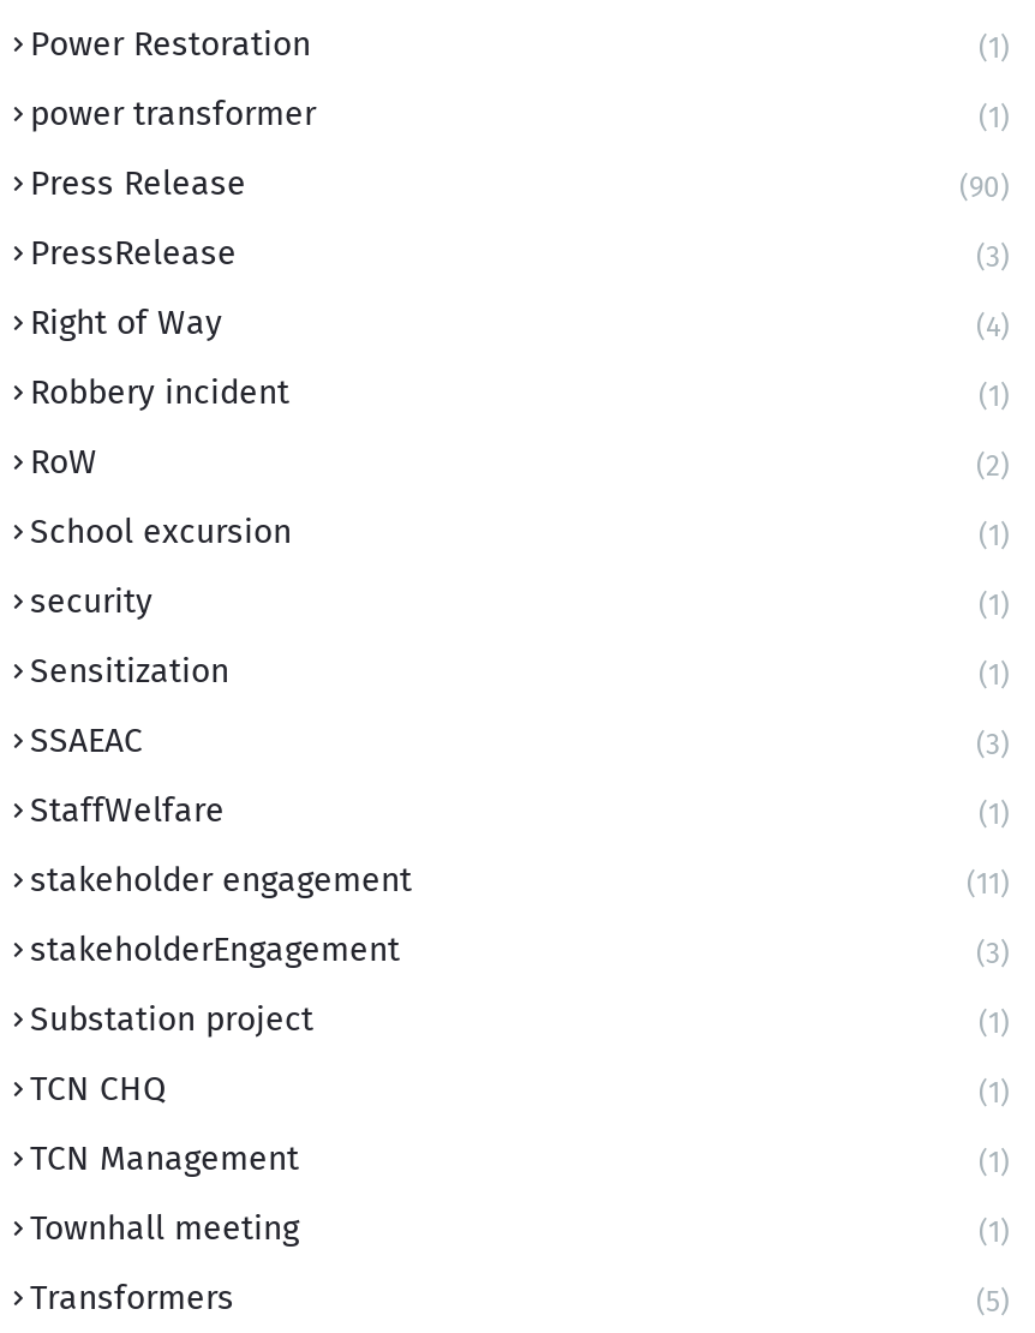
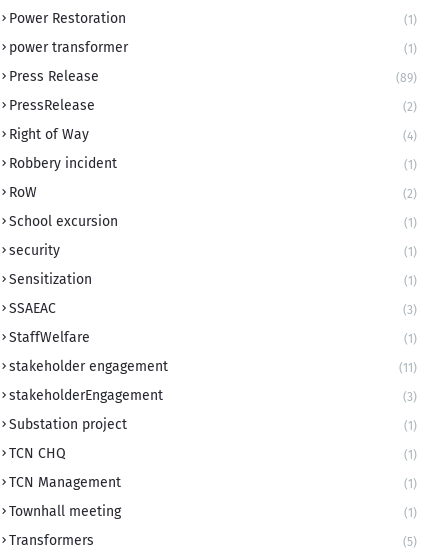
[959,171,1010,204] (90) -> [396,71,417,85] (89)
[976,240,1010,274] (3) -> [403,100,417,114] (2)

